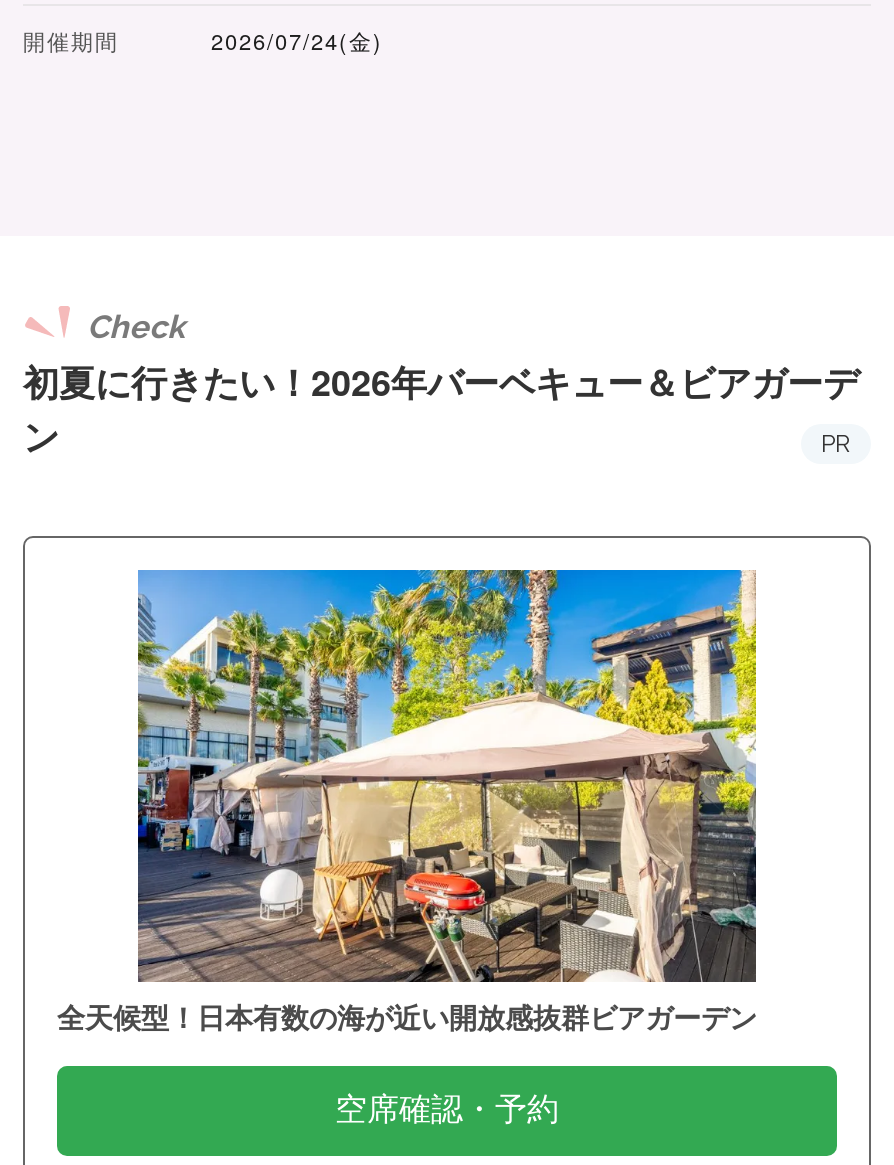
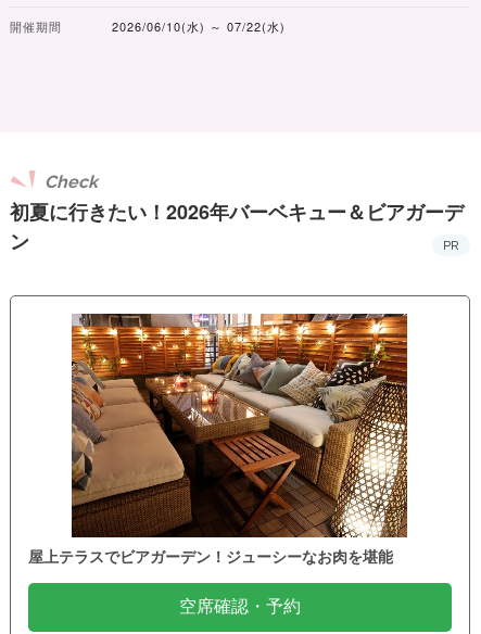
[211,25,383,57] 2026/07/24(金) -> [112,18,286,35] 2026/06/10(水) ～ 07/22(水)
[57,568,759,1036] [image] | 全天候型！日本有数の海が近い開放感抜群ビアガーデン -> [28,313,408,567] [image] | 屋上テラスでビアガーデン！ジューシーなお肉を堪能

